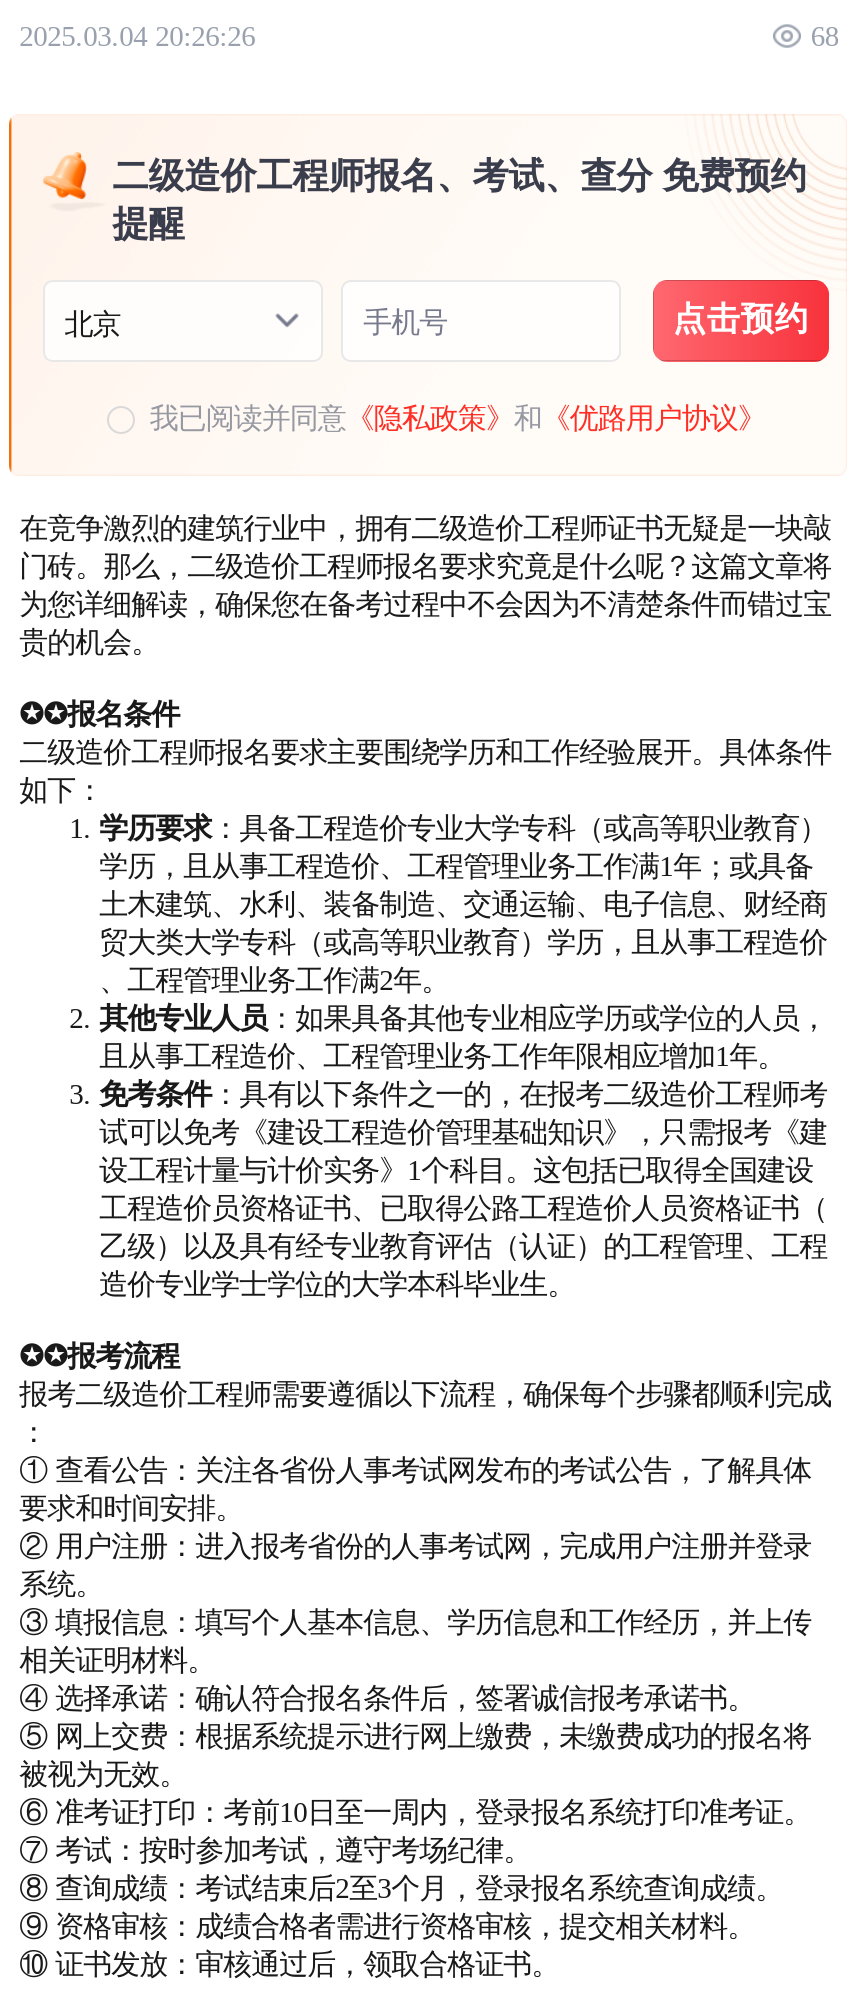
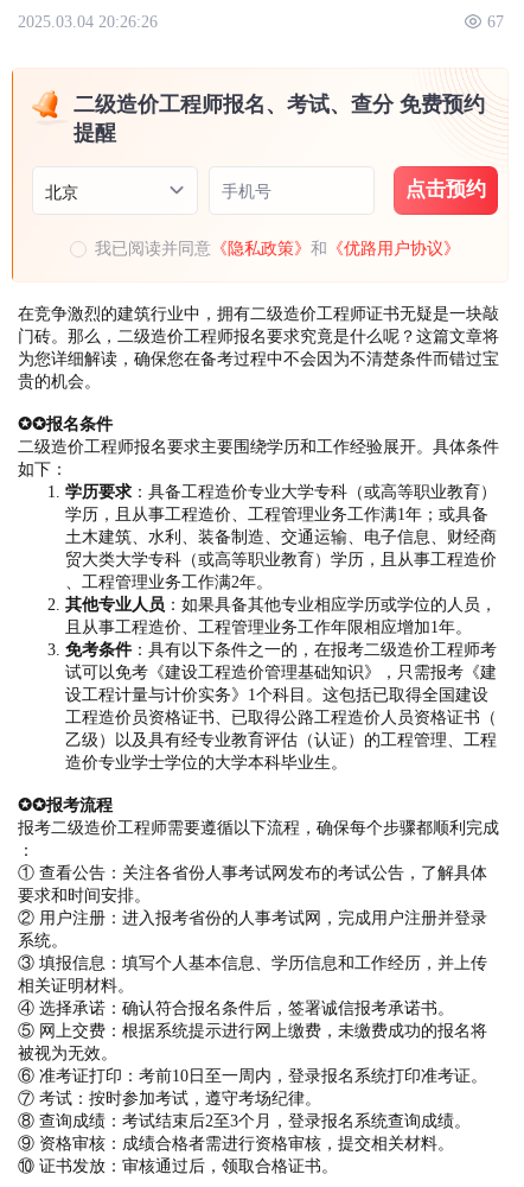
[811,20,839,52] 68 -> [487,12,504,31] 67

